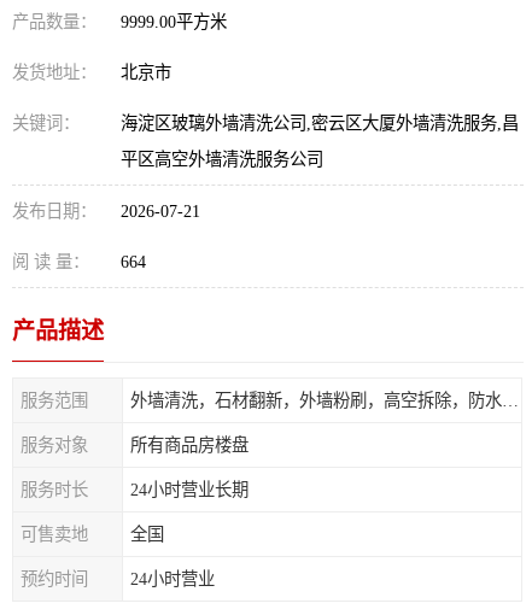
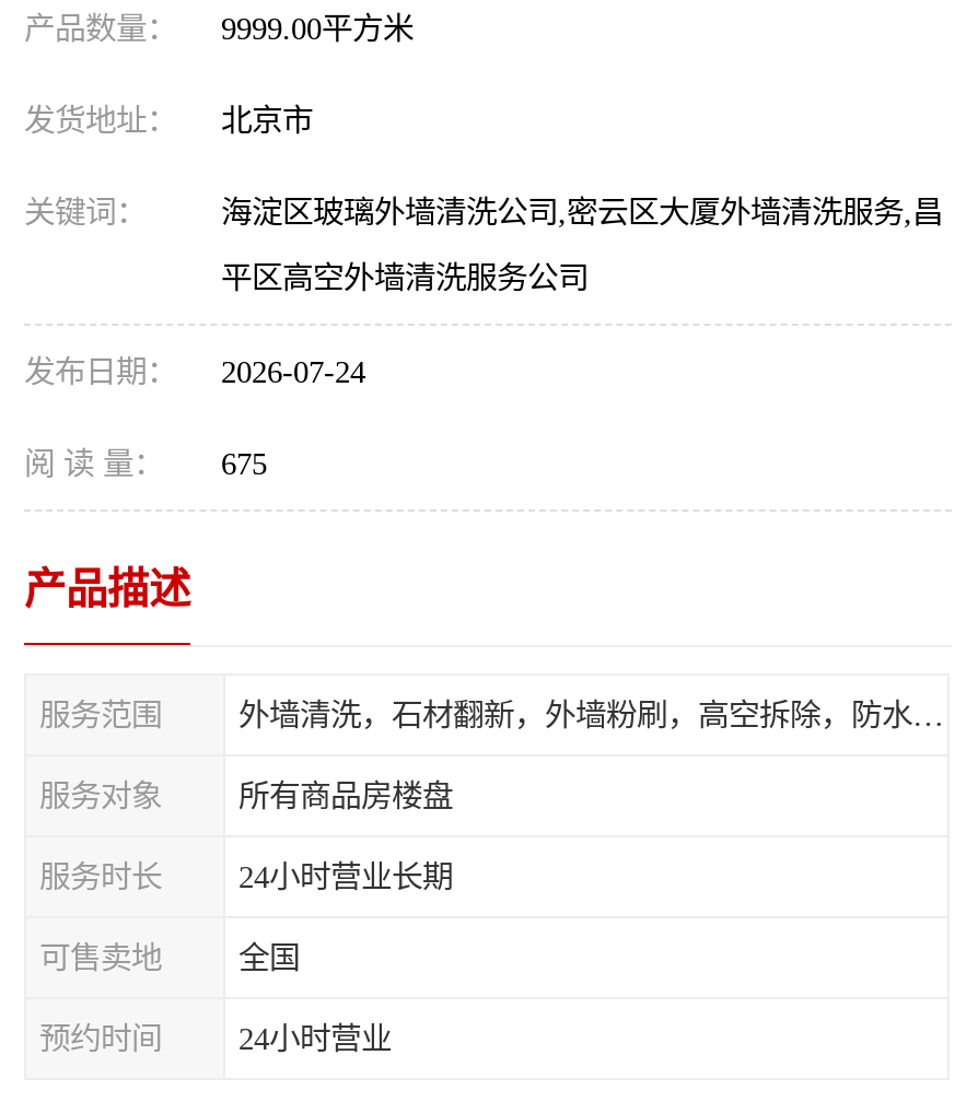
[12,201,200,221] 发布日期： 2026-07-21 -> [24,354,365,389] 发布日期： 2026-07-24
[12,252,146,271] 阅 读 量： 664 -> [24,446,267,481] 阅 读 量： 675

